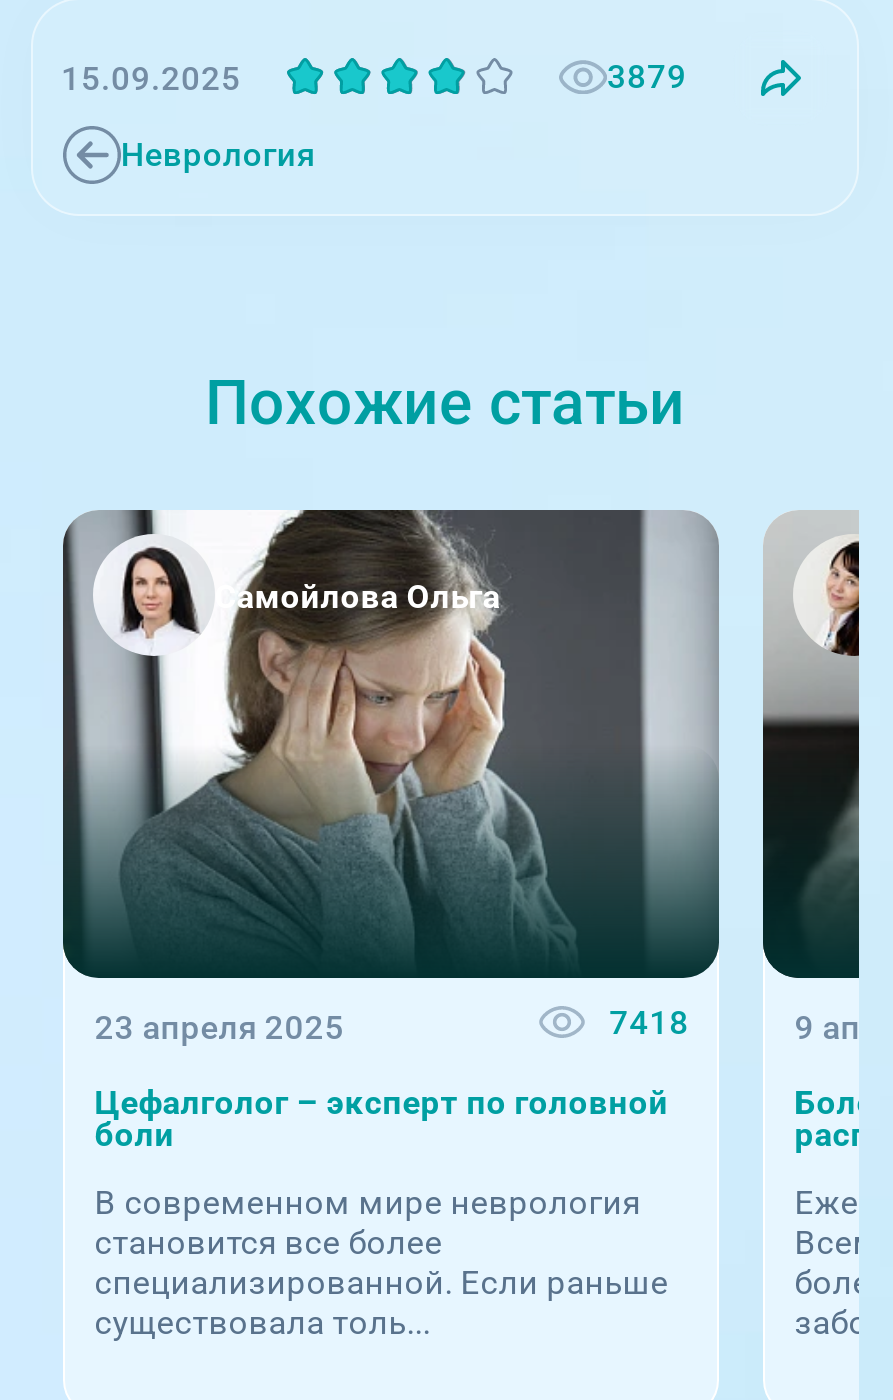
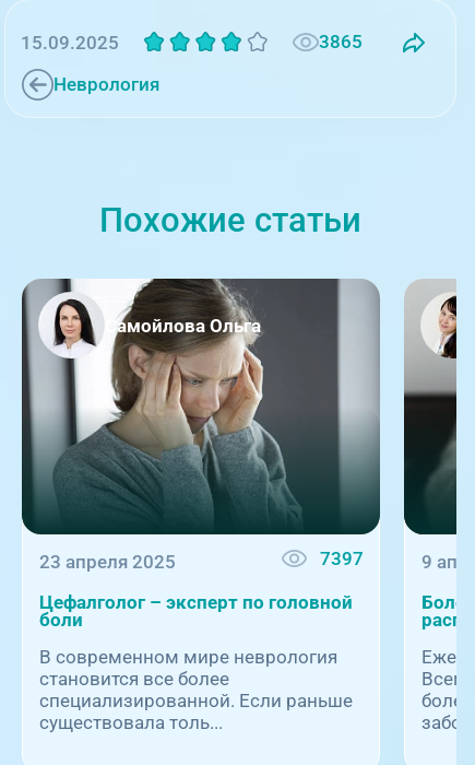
[607,56,687,96] 3879 -> [319,31,363,53] 3865
[609,1001,689,1041] 7418 -> [320,547,364,569] 7397

